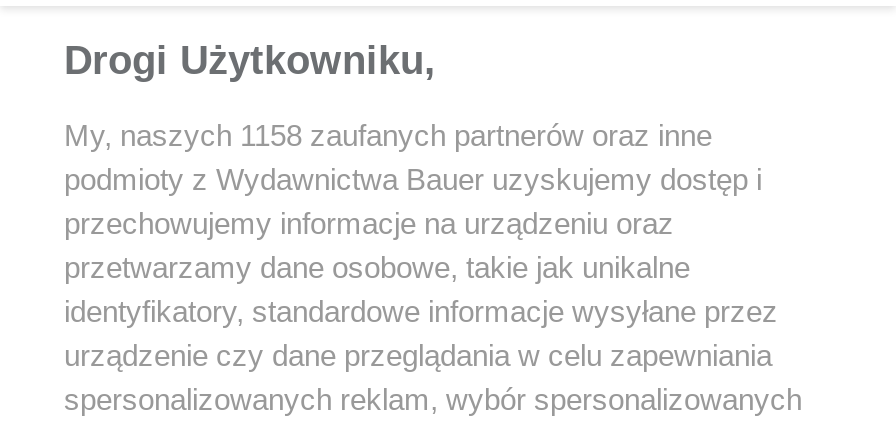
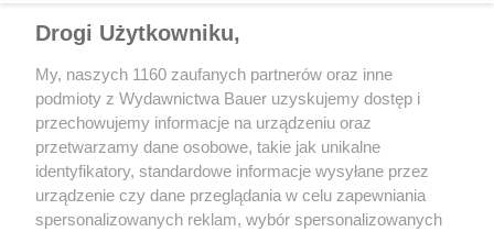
[64,118,712,152] My, naszych 1158 zaufanych partnerów oraz inne -> [35,65,393,84] My, naszych 1160 zaufanych partnerów oraz inne

